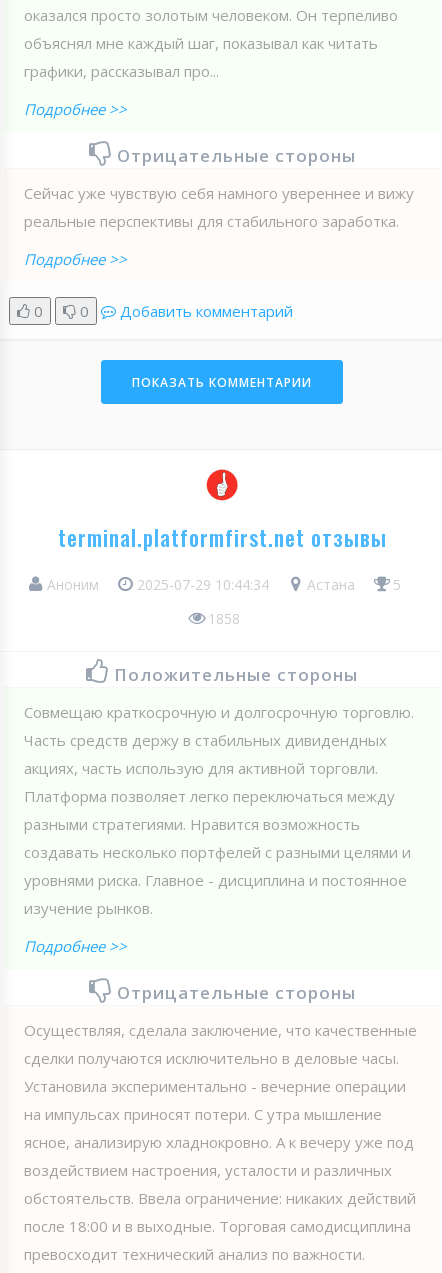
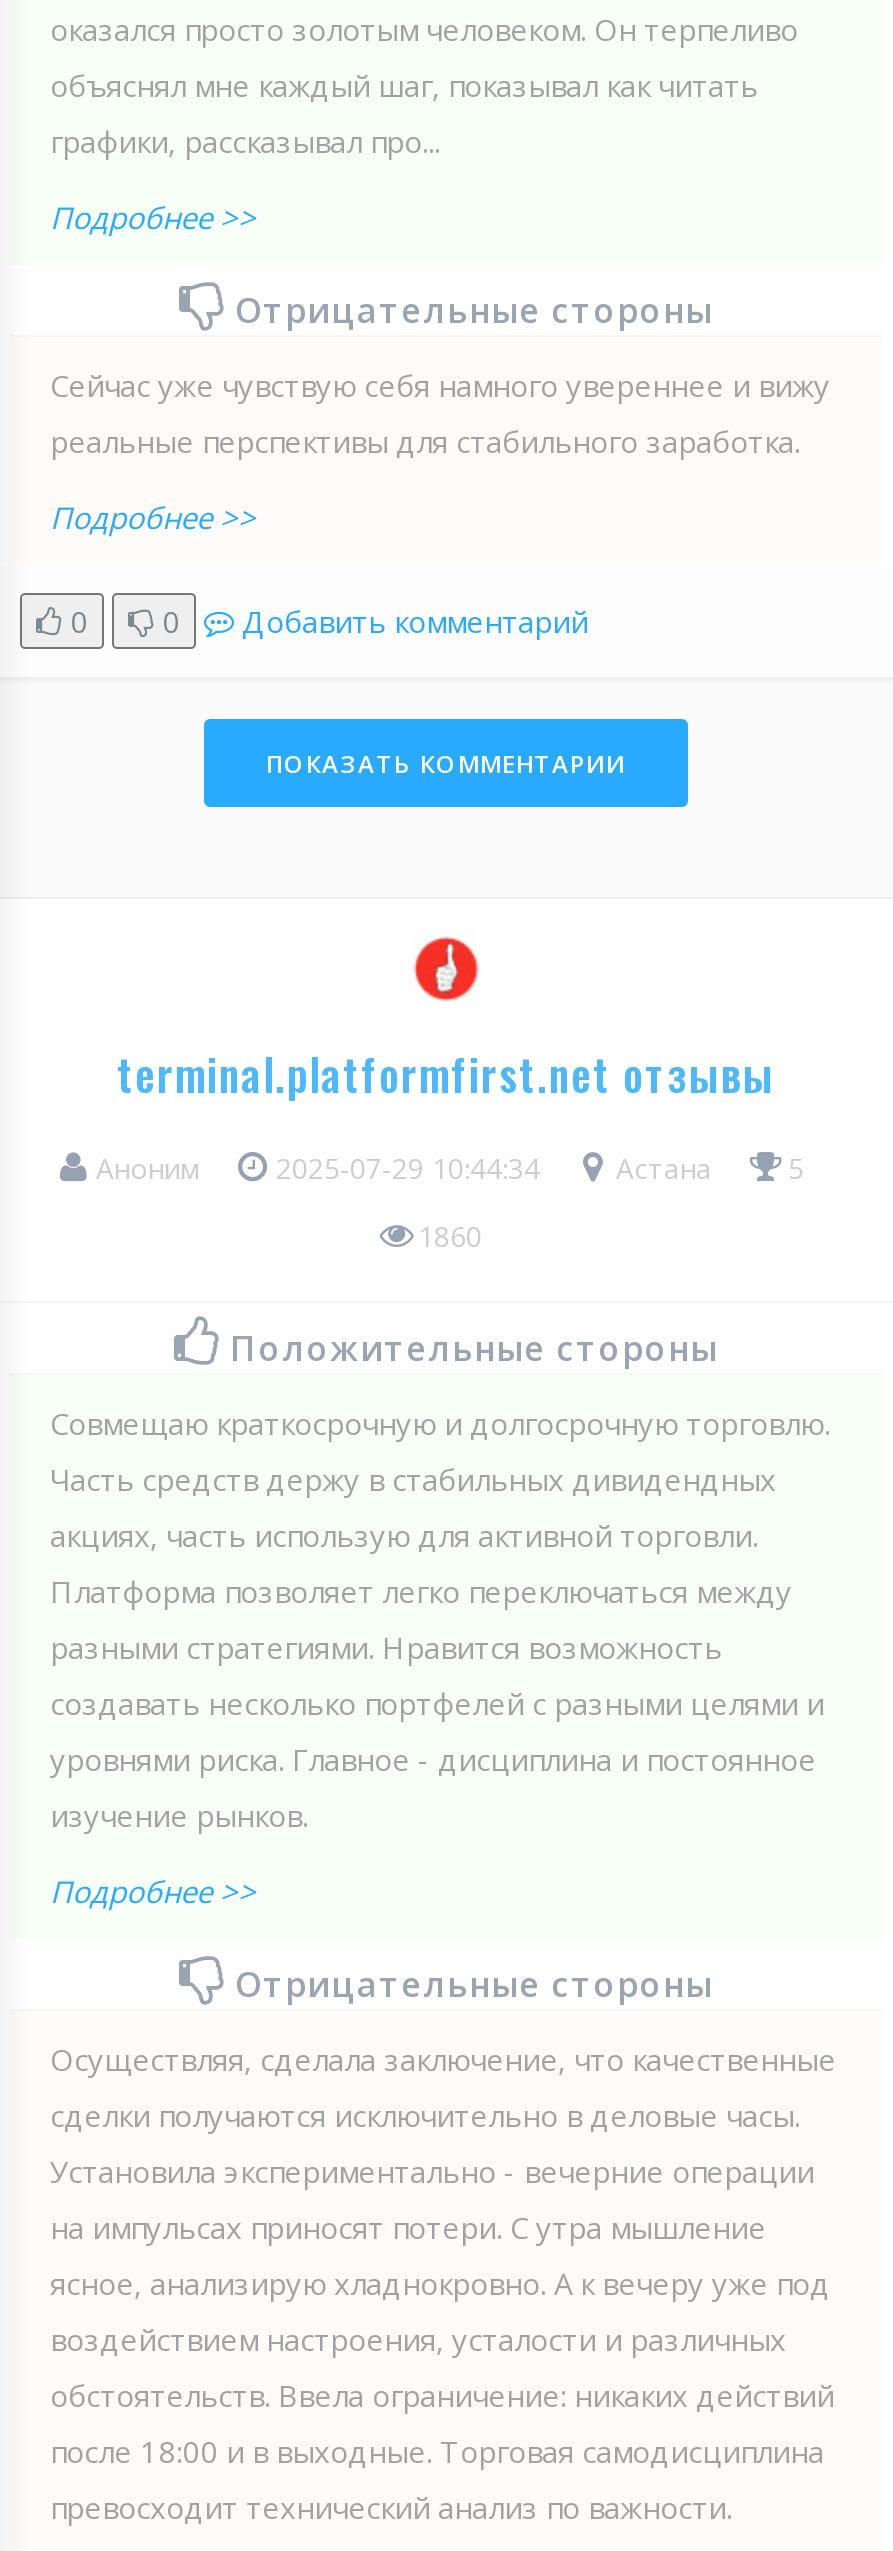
[204,609,240,628] 1858 -> [410,1217,482,1255] 1860

